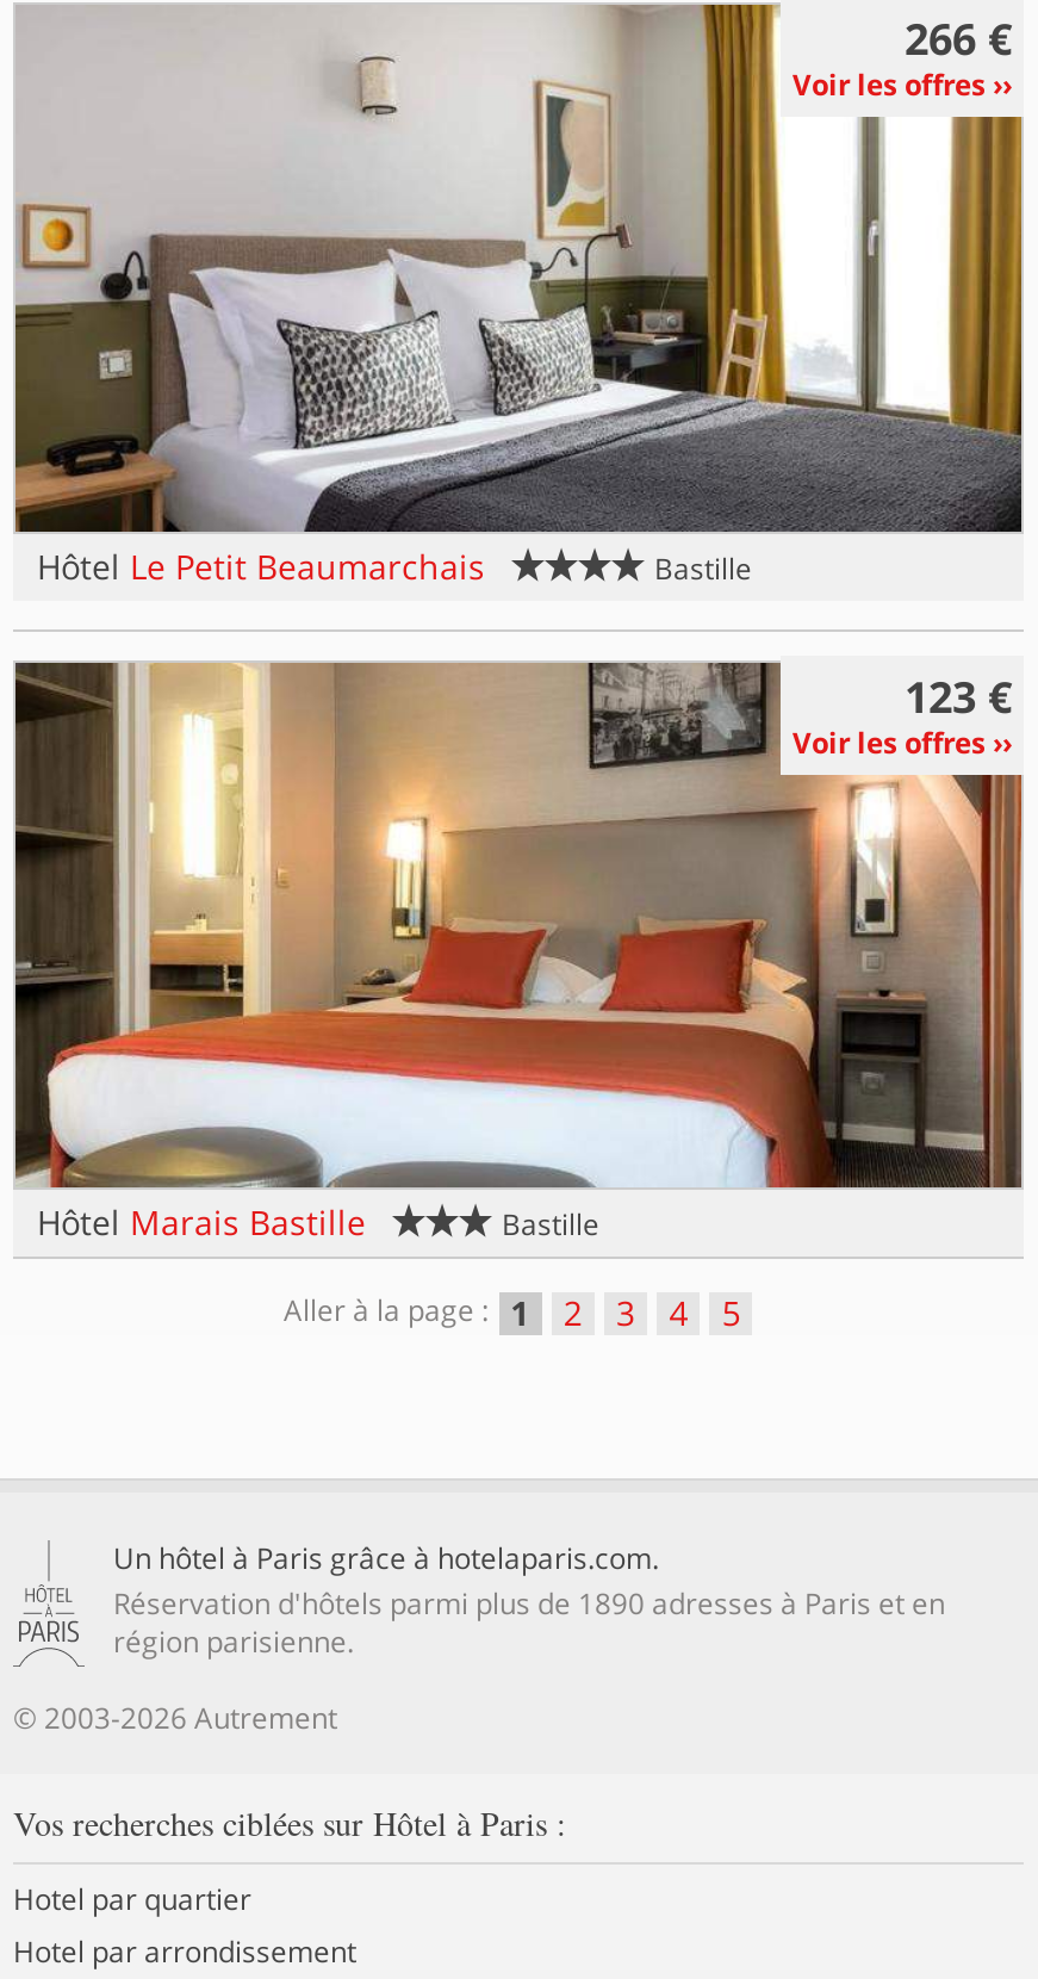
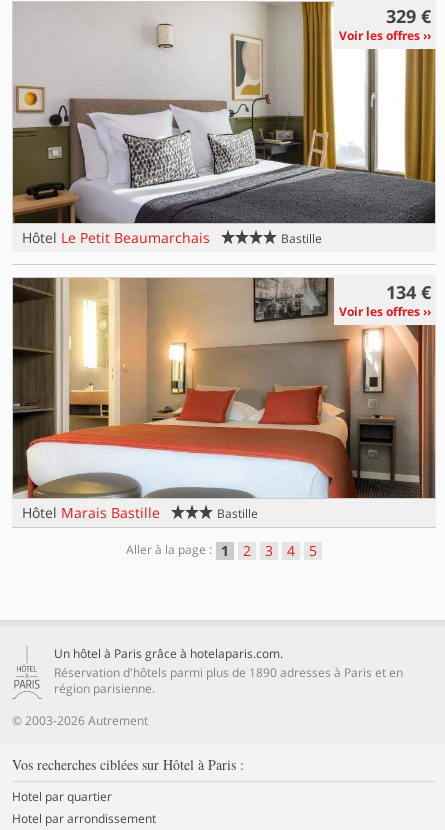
[905,10,1012,68] 266 € -> [386,4,431,28] 329 €
[905,666,1012,724] 123 € -> [386,279,431,303] 134 €

